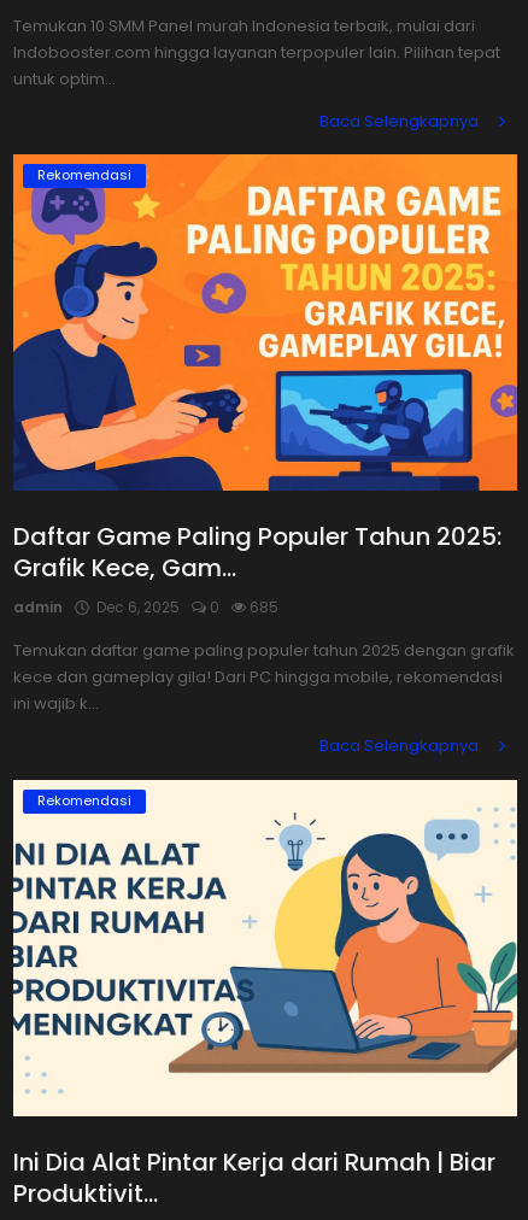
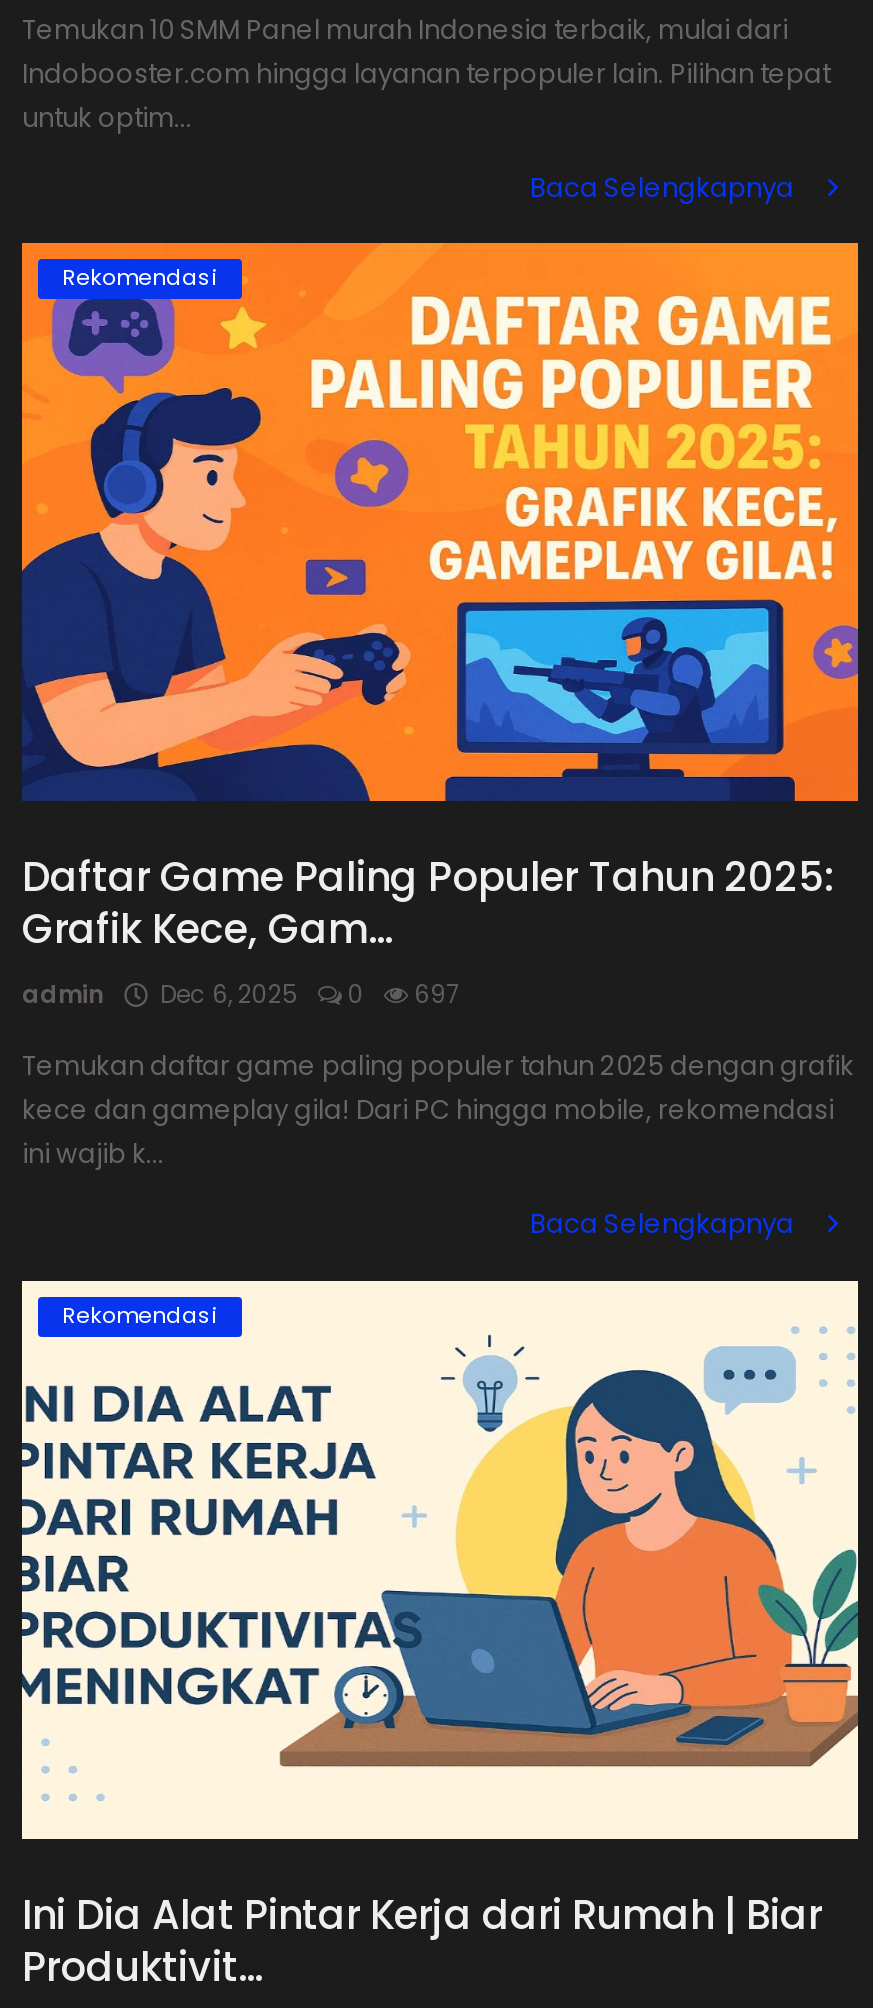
[13,596,278,617] admin Dec 6, 2025 0 685 -> [22,976,460,1010] admin Dec 6, 2025 0 697

